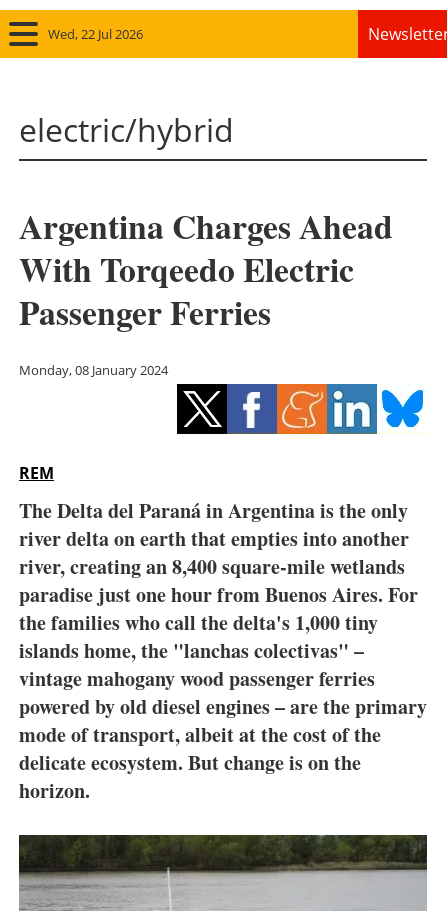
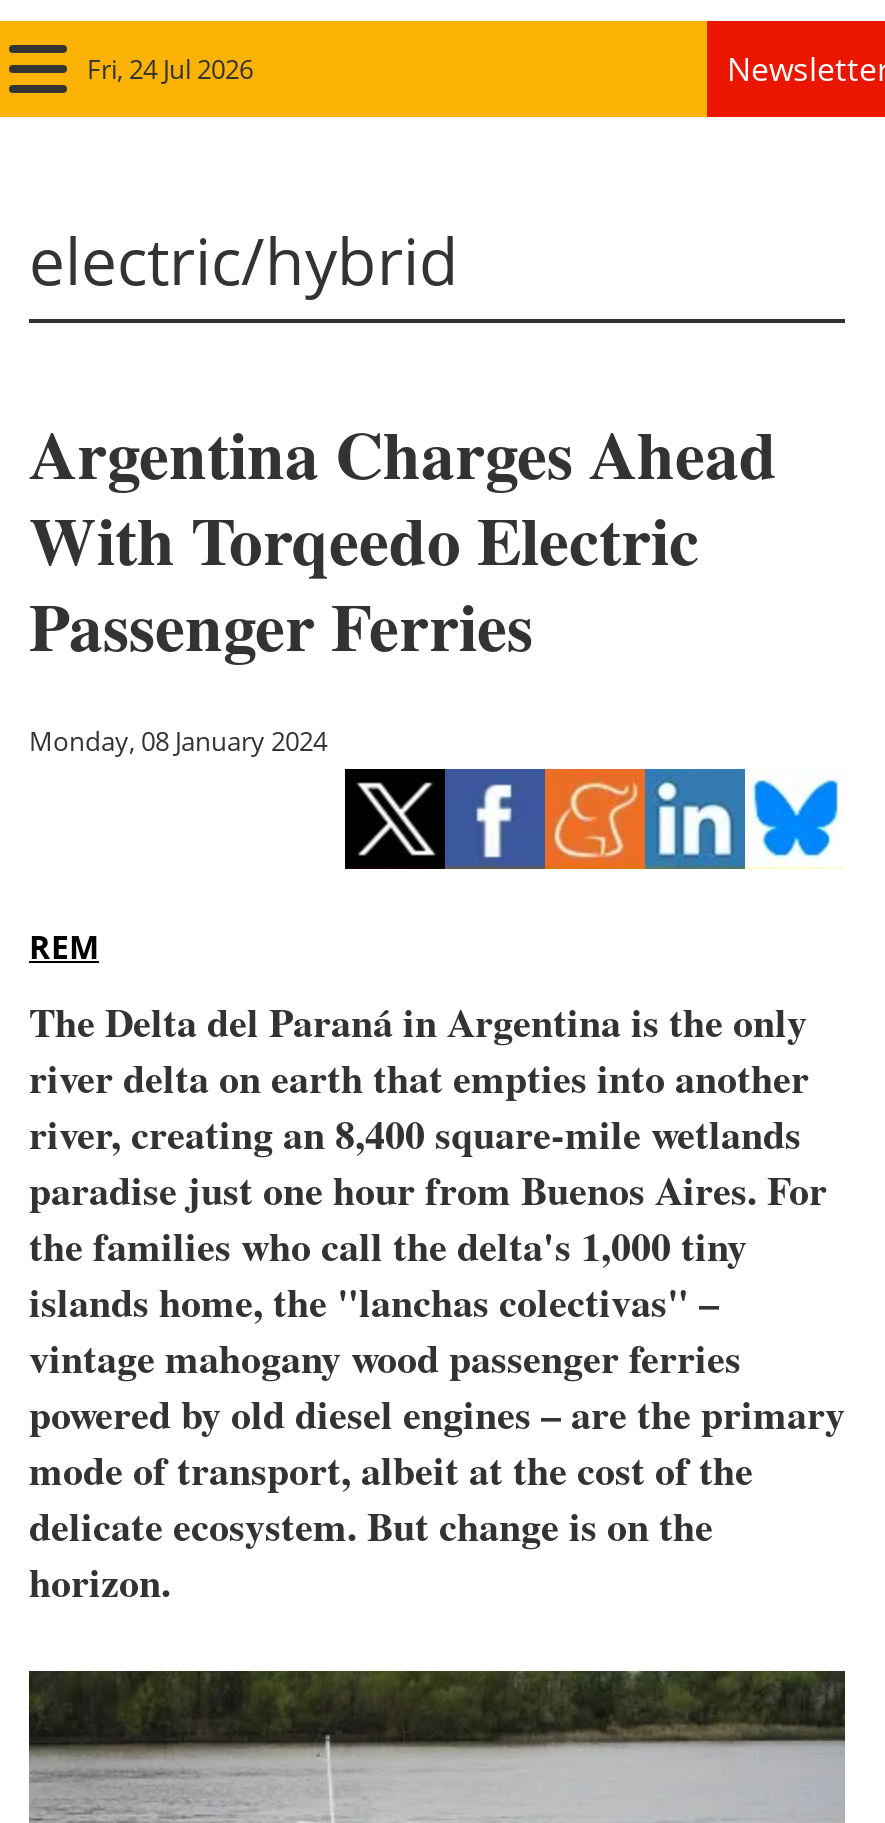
[48,25,143,43] Wed, 22 Jul 2026 -> [87,52,253,88] Fri, 24 Jul 2026

